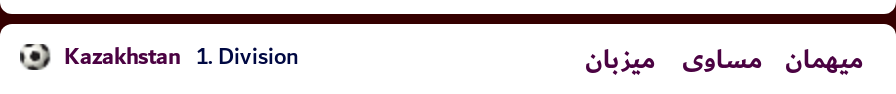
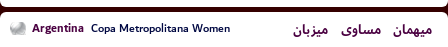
[64,36,298,78] Kazakhstan 1. Division -> [32,18,230,39] Argentina Copa Metropolitana Women

